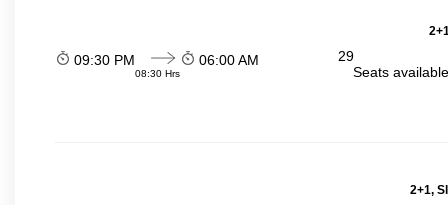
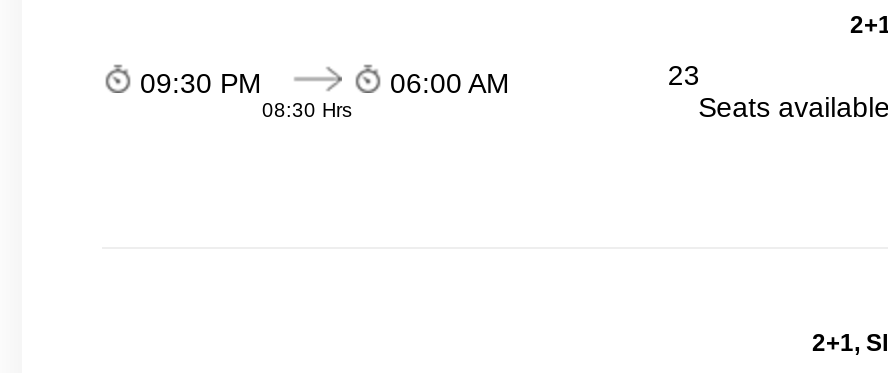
[338,48,354,64] 29 -> [668,59,700,91] 23

